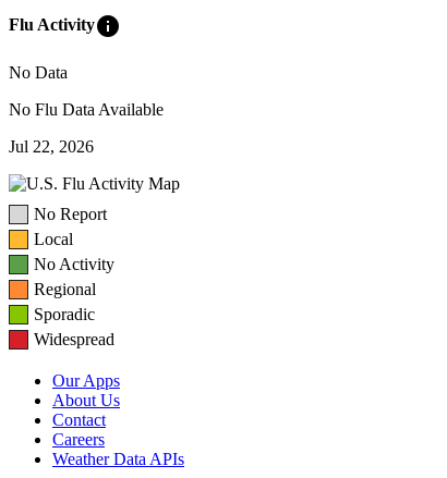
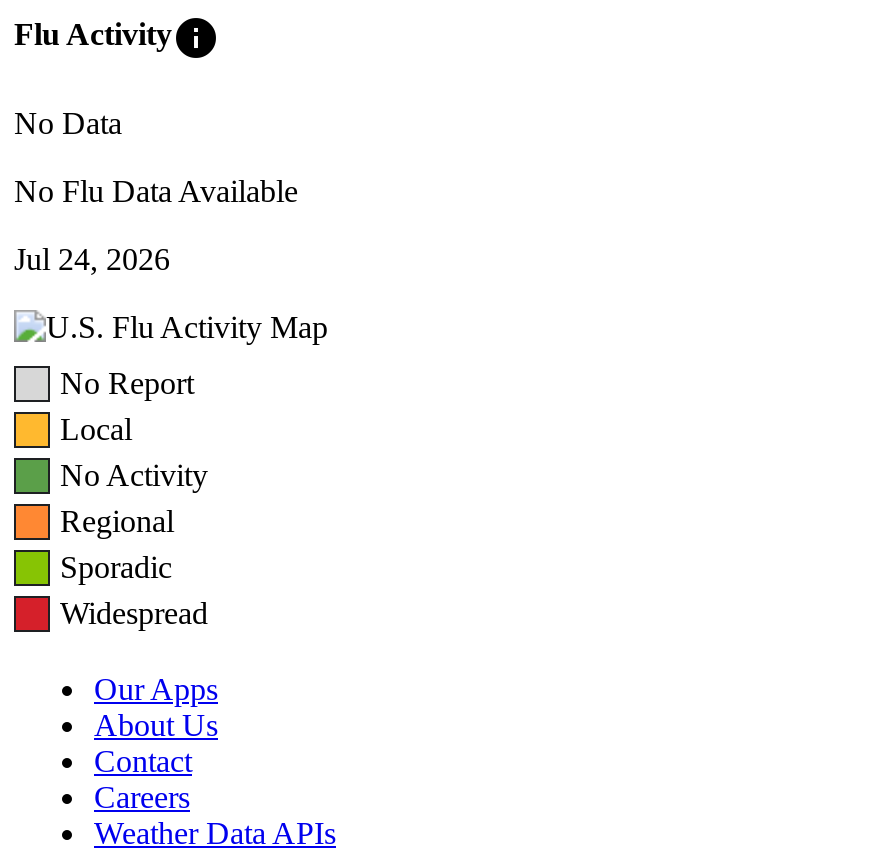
[9,137,94,155] Jul 22, 2026 -> [14,241,170,275] Jul 24, 2026

